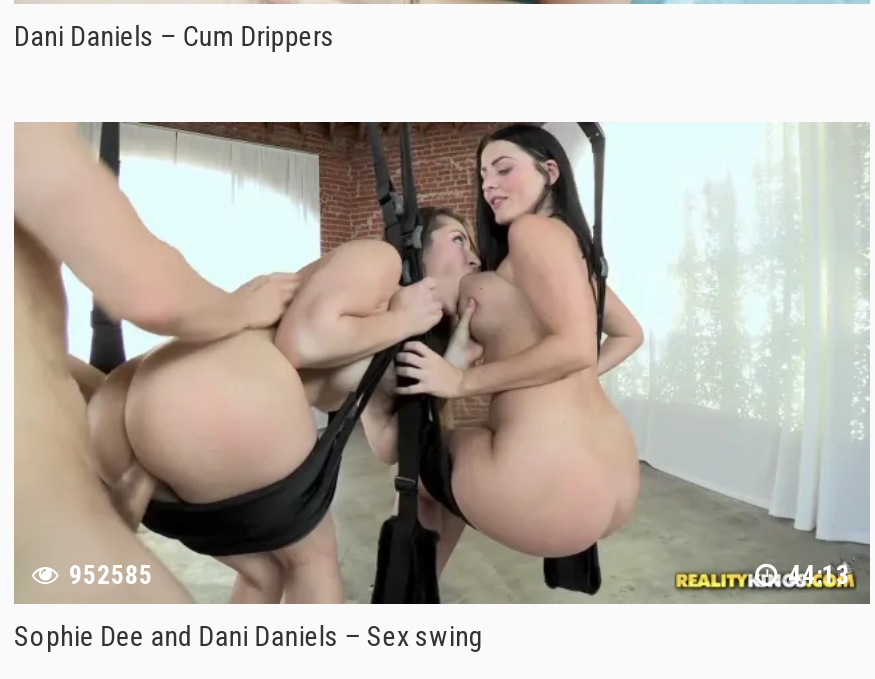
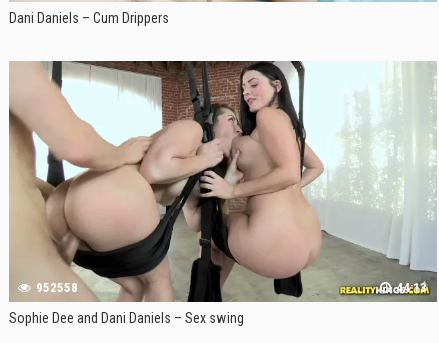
[63,559,153,589] 952585 -> [33,279,78,294] 952558

